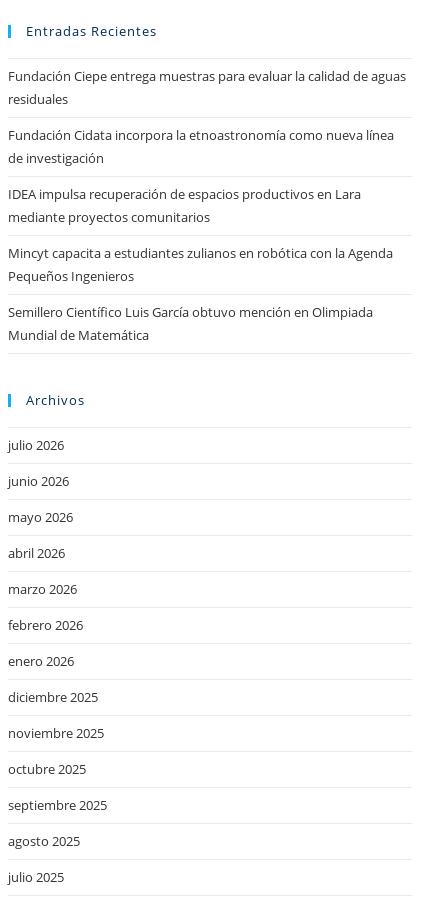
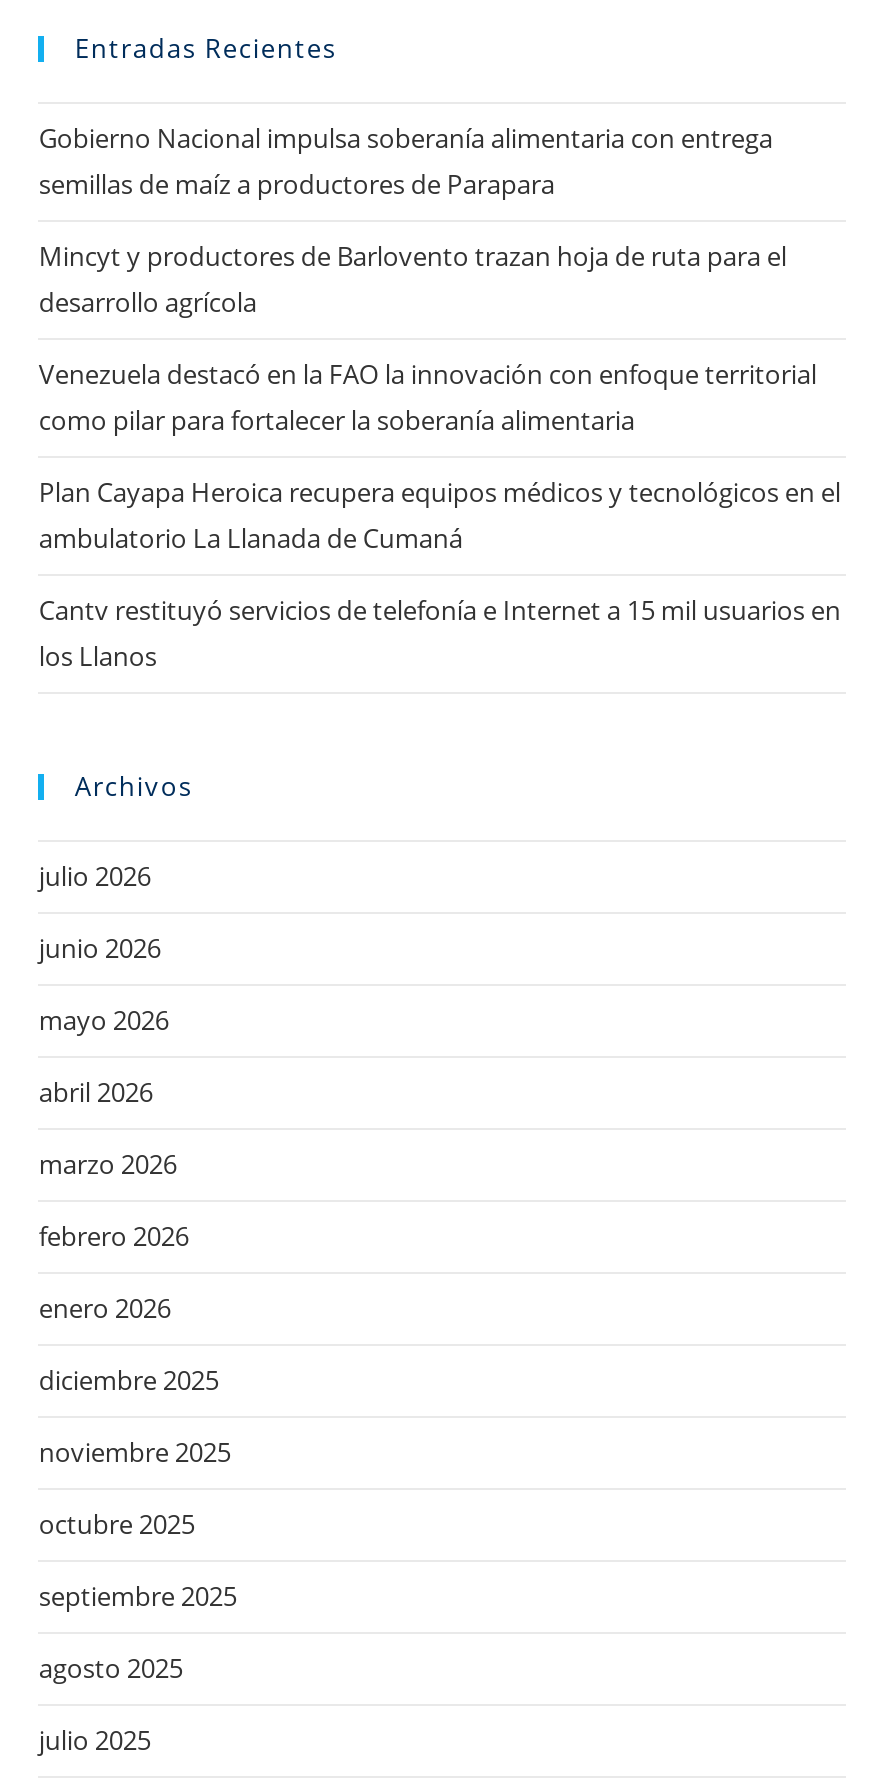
[8,67,406,108] Fundación Ciepe entrega muestras para evaluar la calidad de aguas | residuales -> [39,120,773,202] Gobierno Nacional impulsa soberanía alimentaria con entrega | semillas de maíz a productores de Parapara
[8,126,394,167] Fundación Cidata incorpora la etnoastronomía como nueva línea | de investigación -> [39,238,787,320] Mincyt y productores de Barlovento trazan hoja de ruta para el | desarrollo agrícola
[8,185,361,226] IDEA impulsa recuperación de espacios productivos en Lara | mediante proyectos comunitarios -> [39,356,817,438] Venezuela destacó en la FAO la innovación con enfoque territorial | como pilar para fortalecer la soberanía alimentaria
[8,244,393,285] Mincyt capacita a estudiantes zulianos en robótica con la Agenda | Pequeños Ingenieros -> [39,474,841,556] Plan Cayapa Heroica recupera equipos médicos y tecnológicos en el | ambulatorio La Llanada de Cumaná
[8,303,373,344] Semillero Científico Luis García obtuvo mención en Olimpiada | Mundial de Matemática -> [39,592,841,674] Cantv restituyó servicios de telefonía e Internet a 15 mil usuarios en | los Llanos

